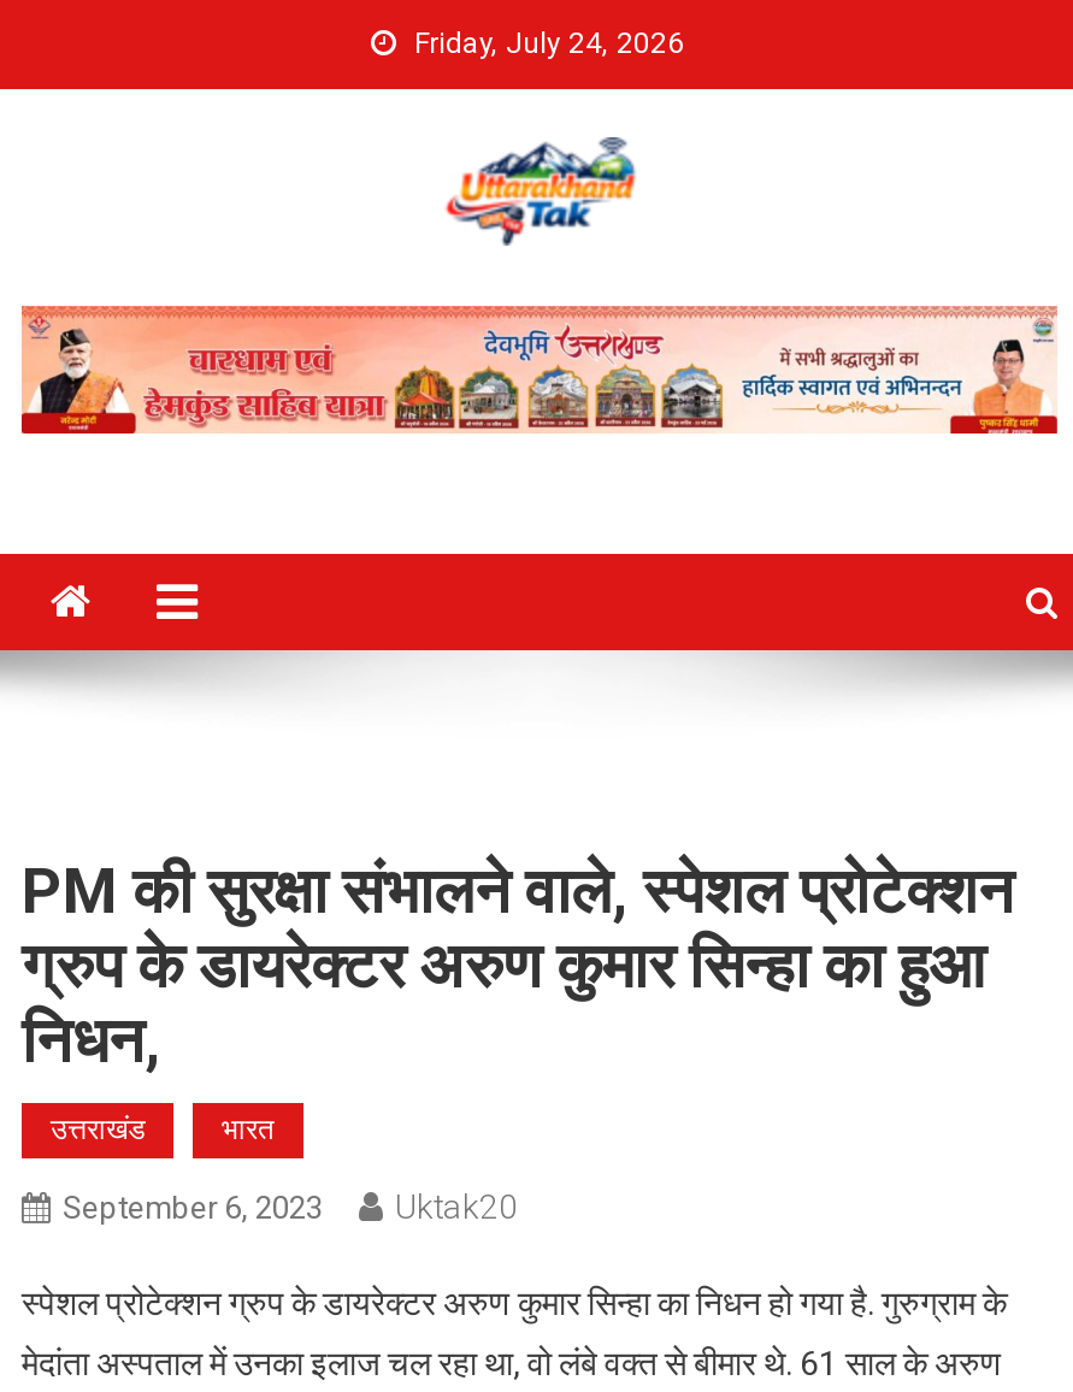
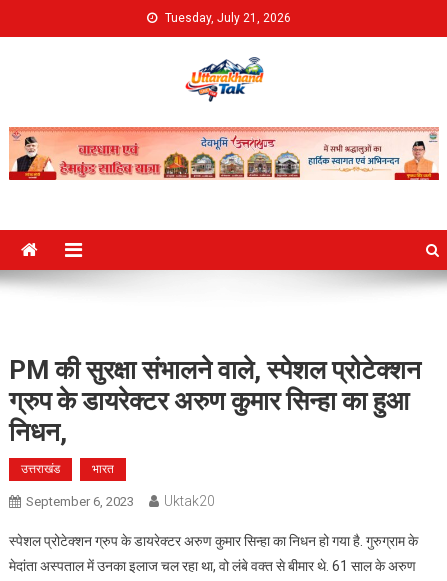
[414,26,684,60] Friday, July 24, 2026 -> [165,11,291,25] Tuesday, July 21, 2026

